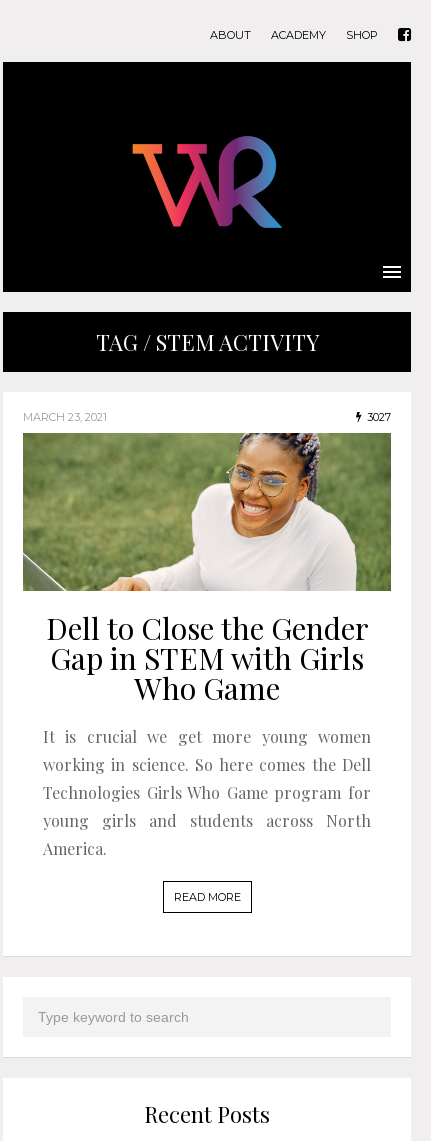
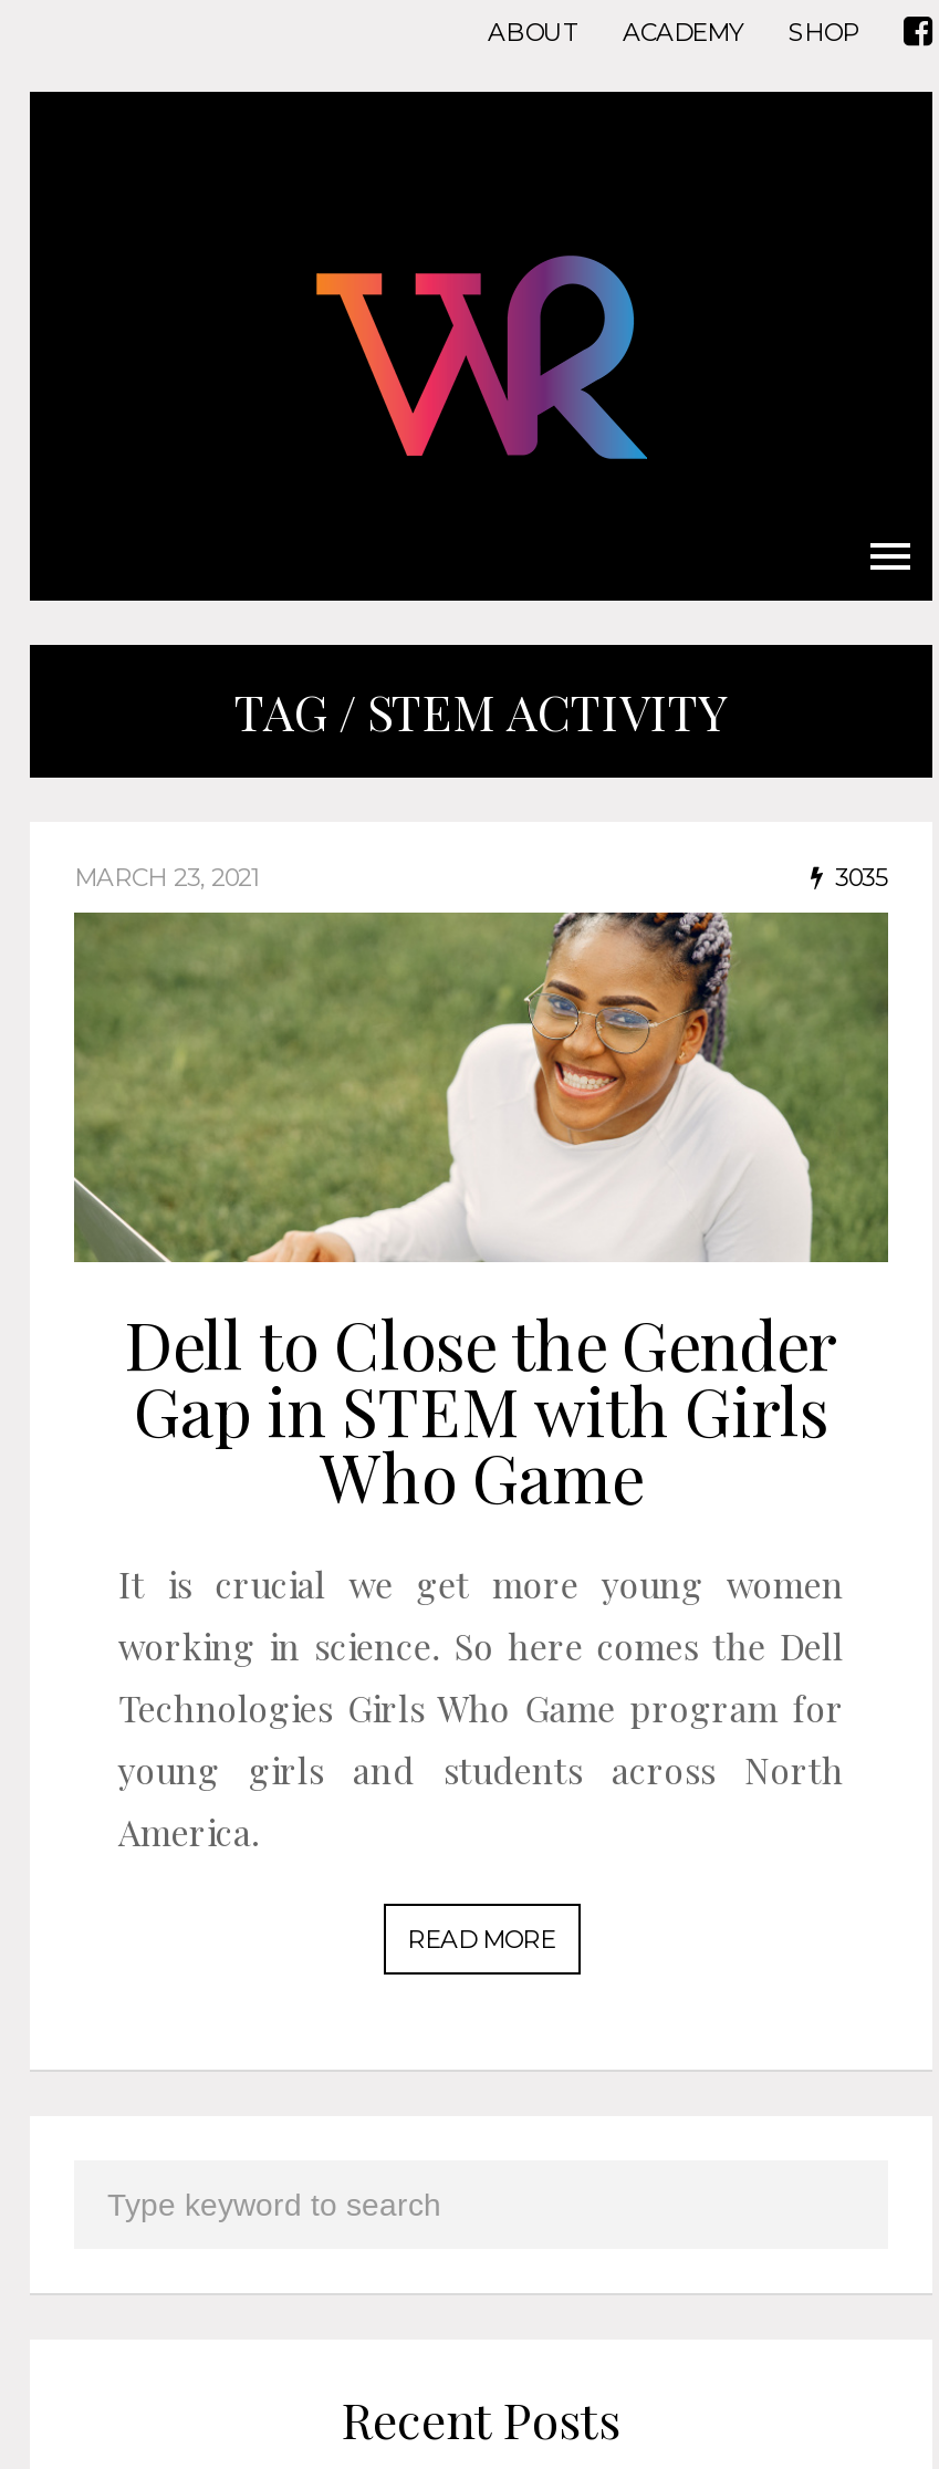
[367,410,391,424] 3027 -> [835,862,888,893] 3035

